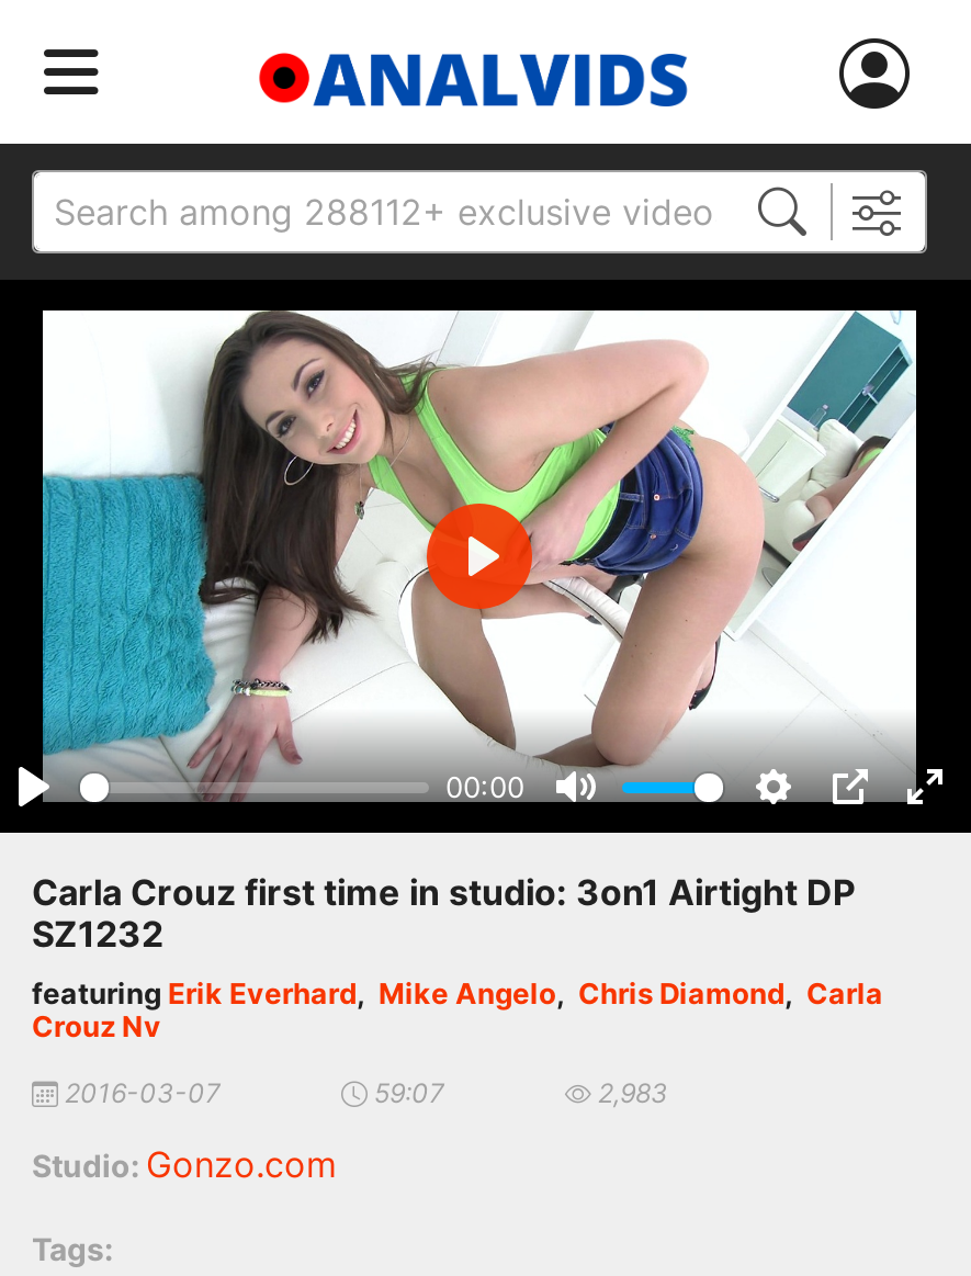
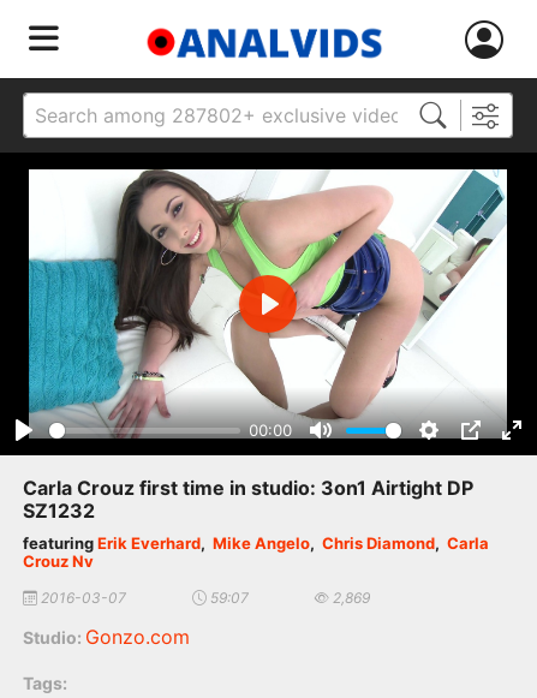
[591,1076,668,1109] 2,983 -> [329,589,370,607] 2,869

